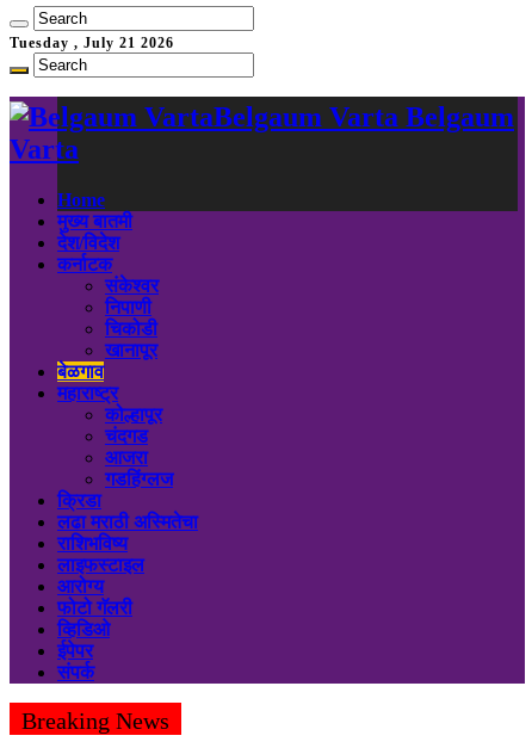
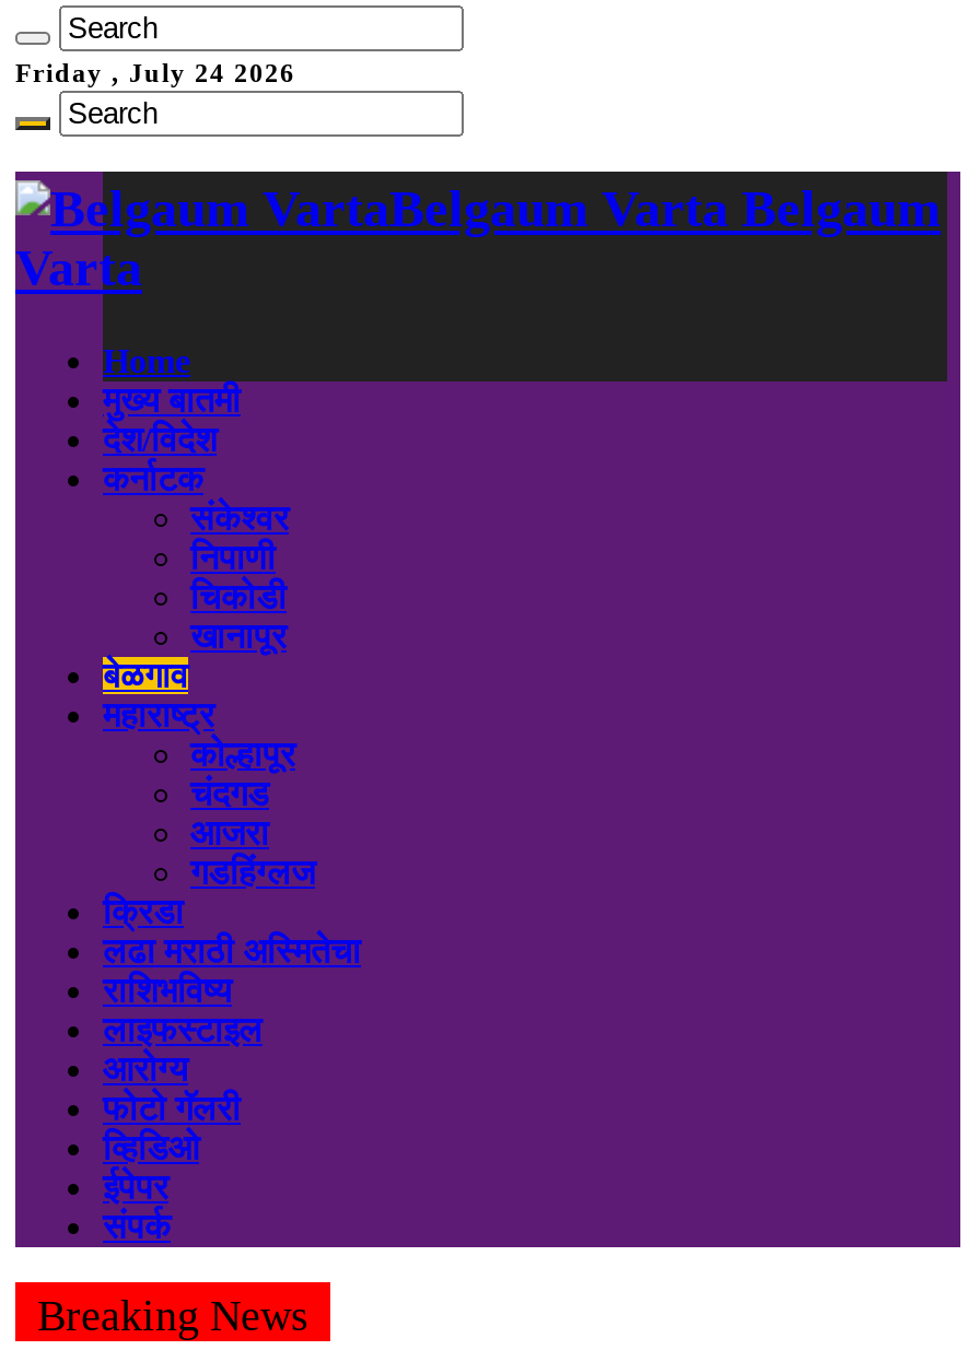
[10,35,174,51] Tuesday , July 21 2026 -> [15,58,295,89] Friday , July 24 2026

